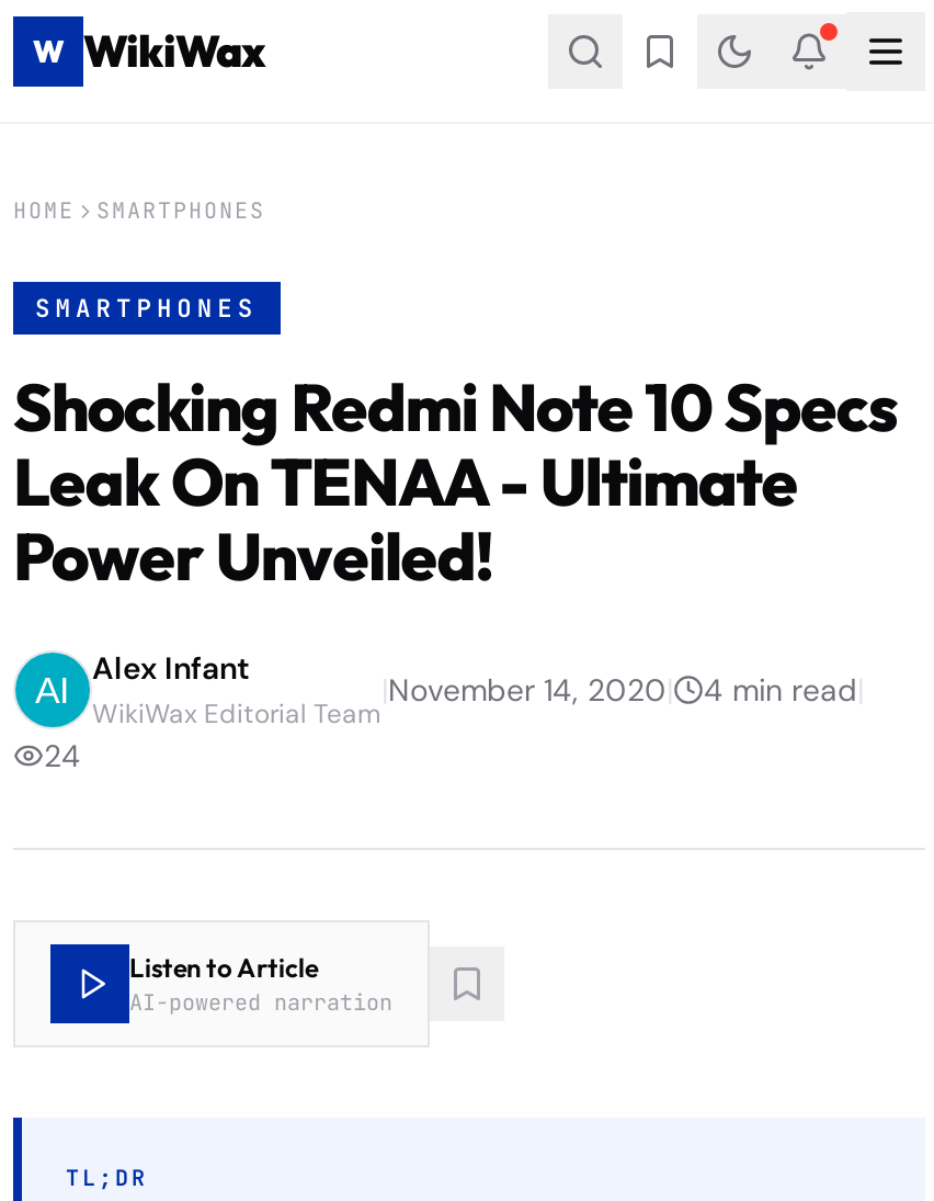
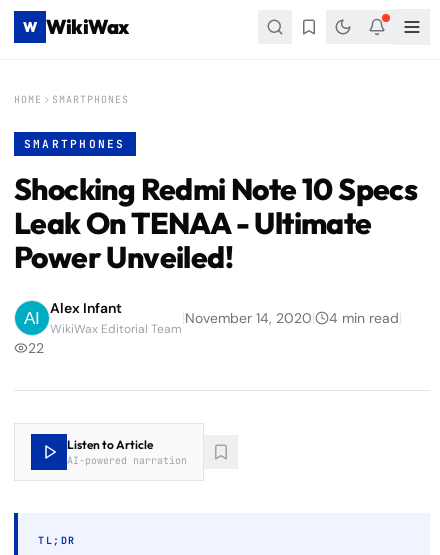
[44,736,81,775] 24 -> [28,339,44,357] 22

